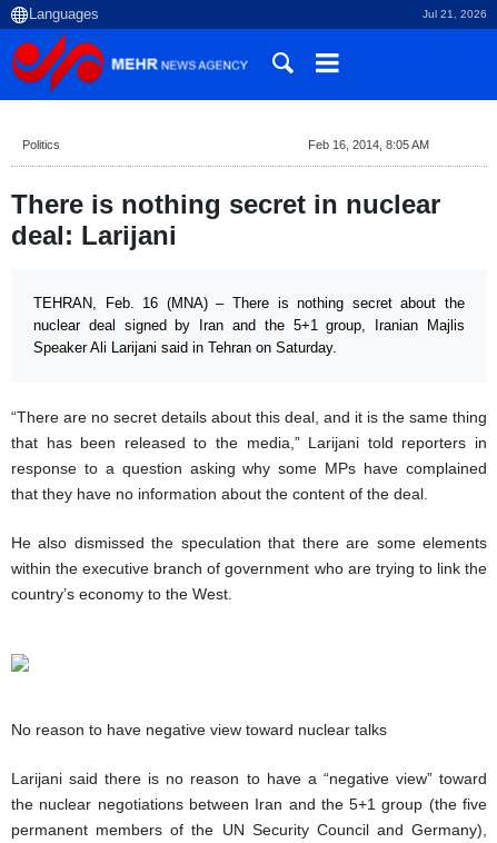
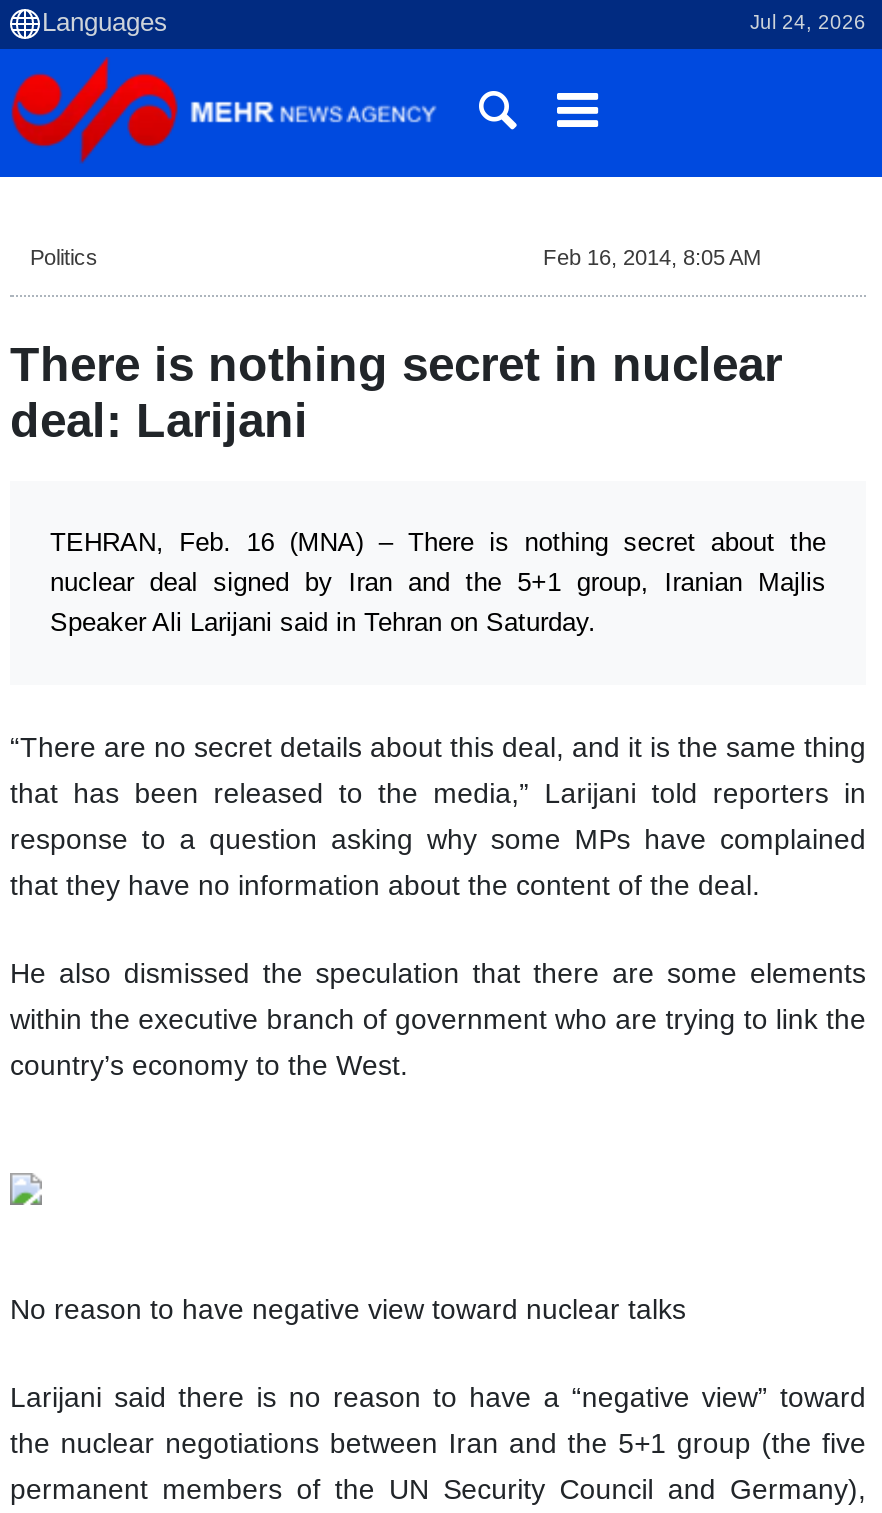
[423,8,487,20] Jul 21, 2026 -> [750,11,866,33] Jul 24, 2026

